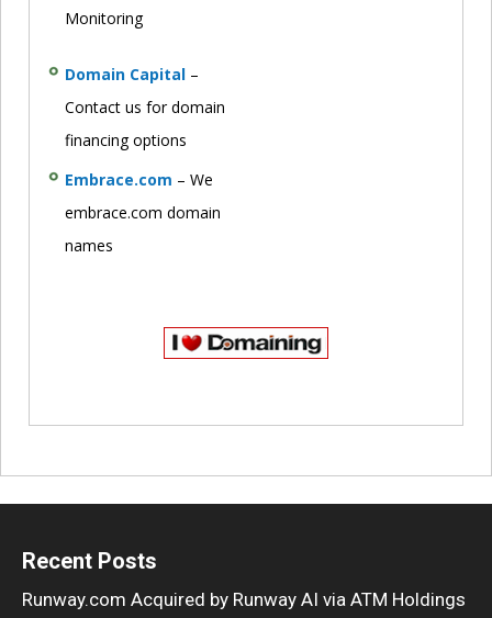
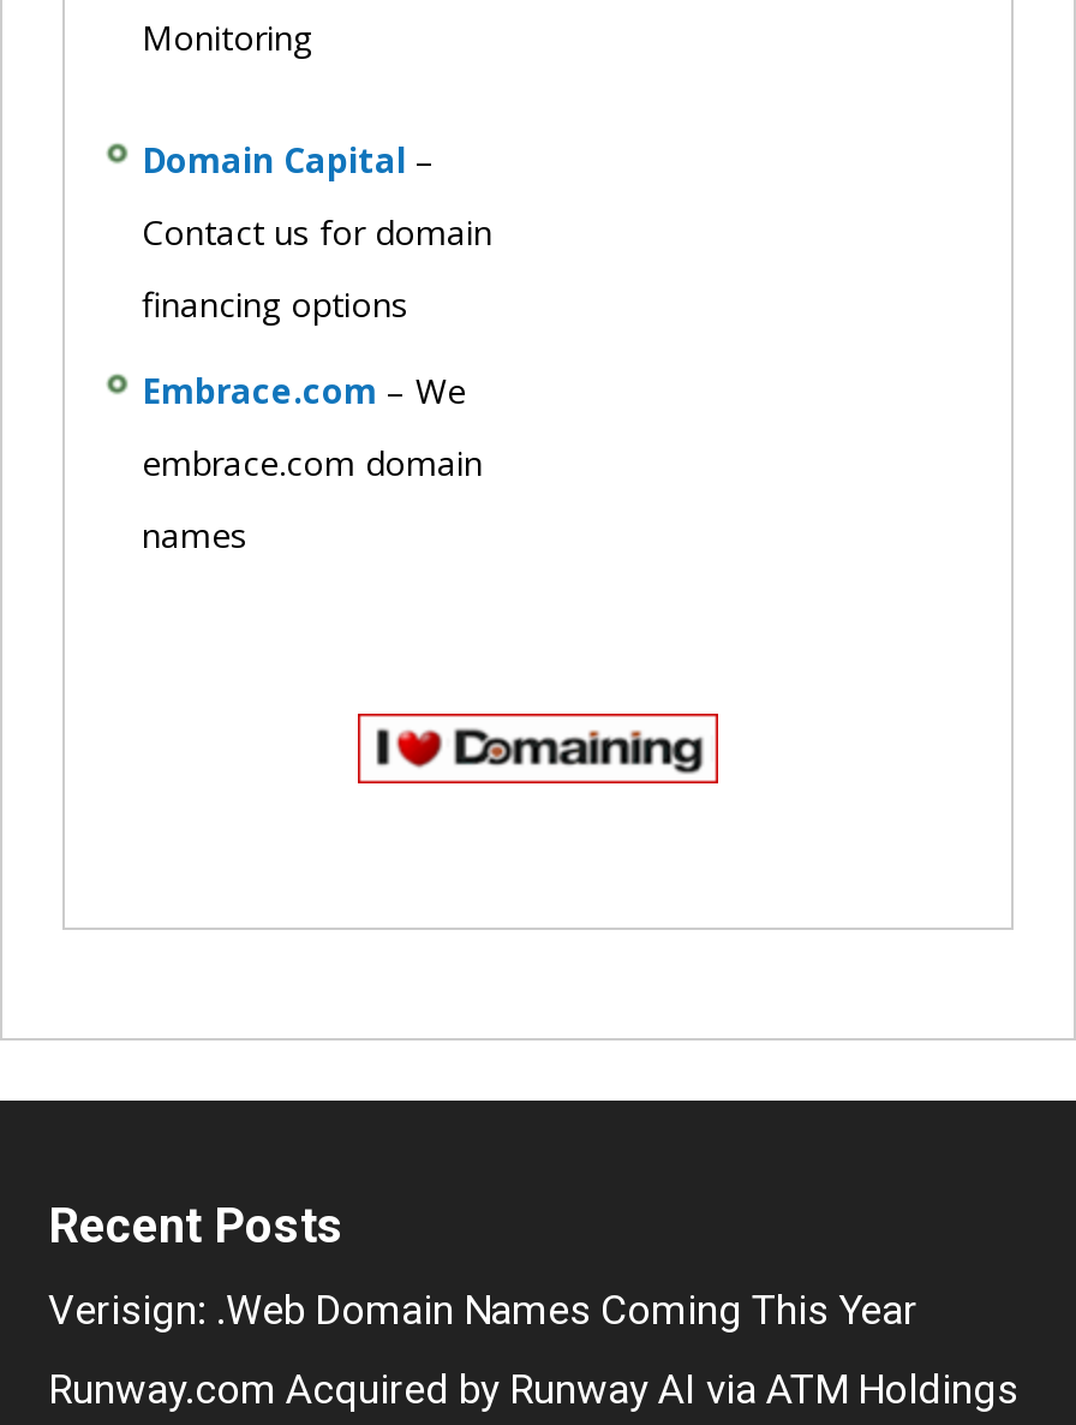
none -> [48,1285,917,1333] Verisign: .Web Domain Names Coming This Year

